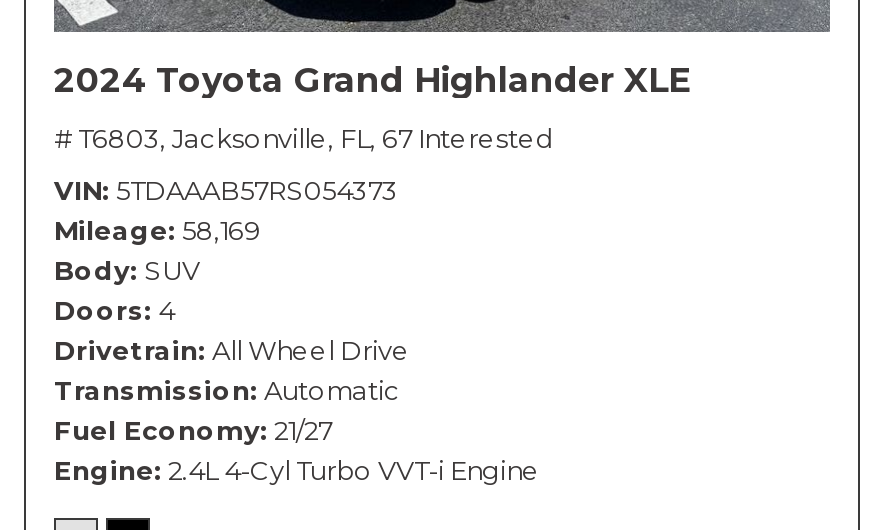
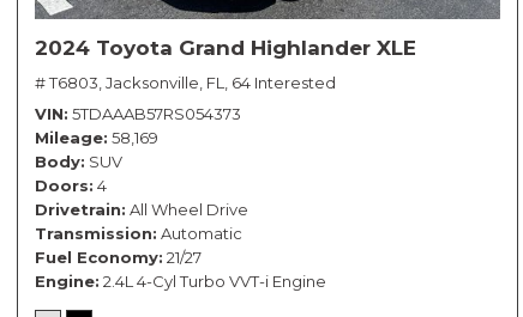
[54,122,554,154] # T6803, Jacksonville, FL, 67 Interested -> [35,73,336,92] # T6803, Jacksonville, FL, 64 Interested

